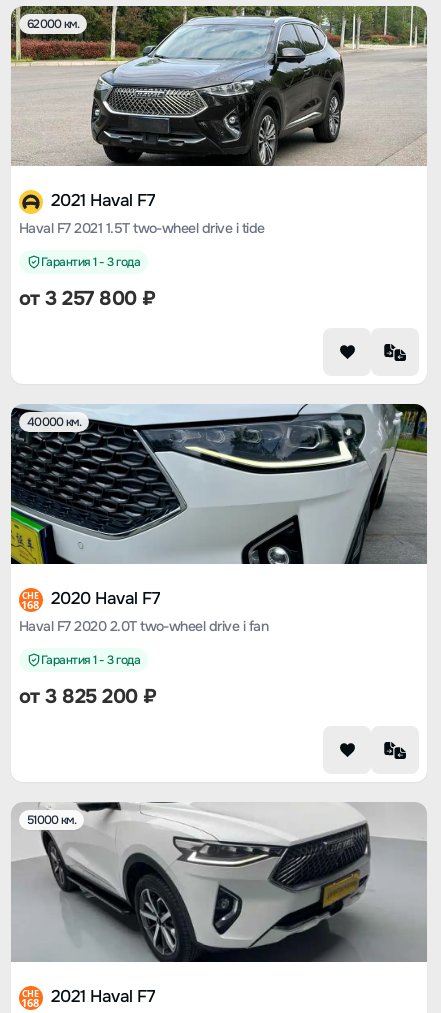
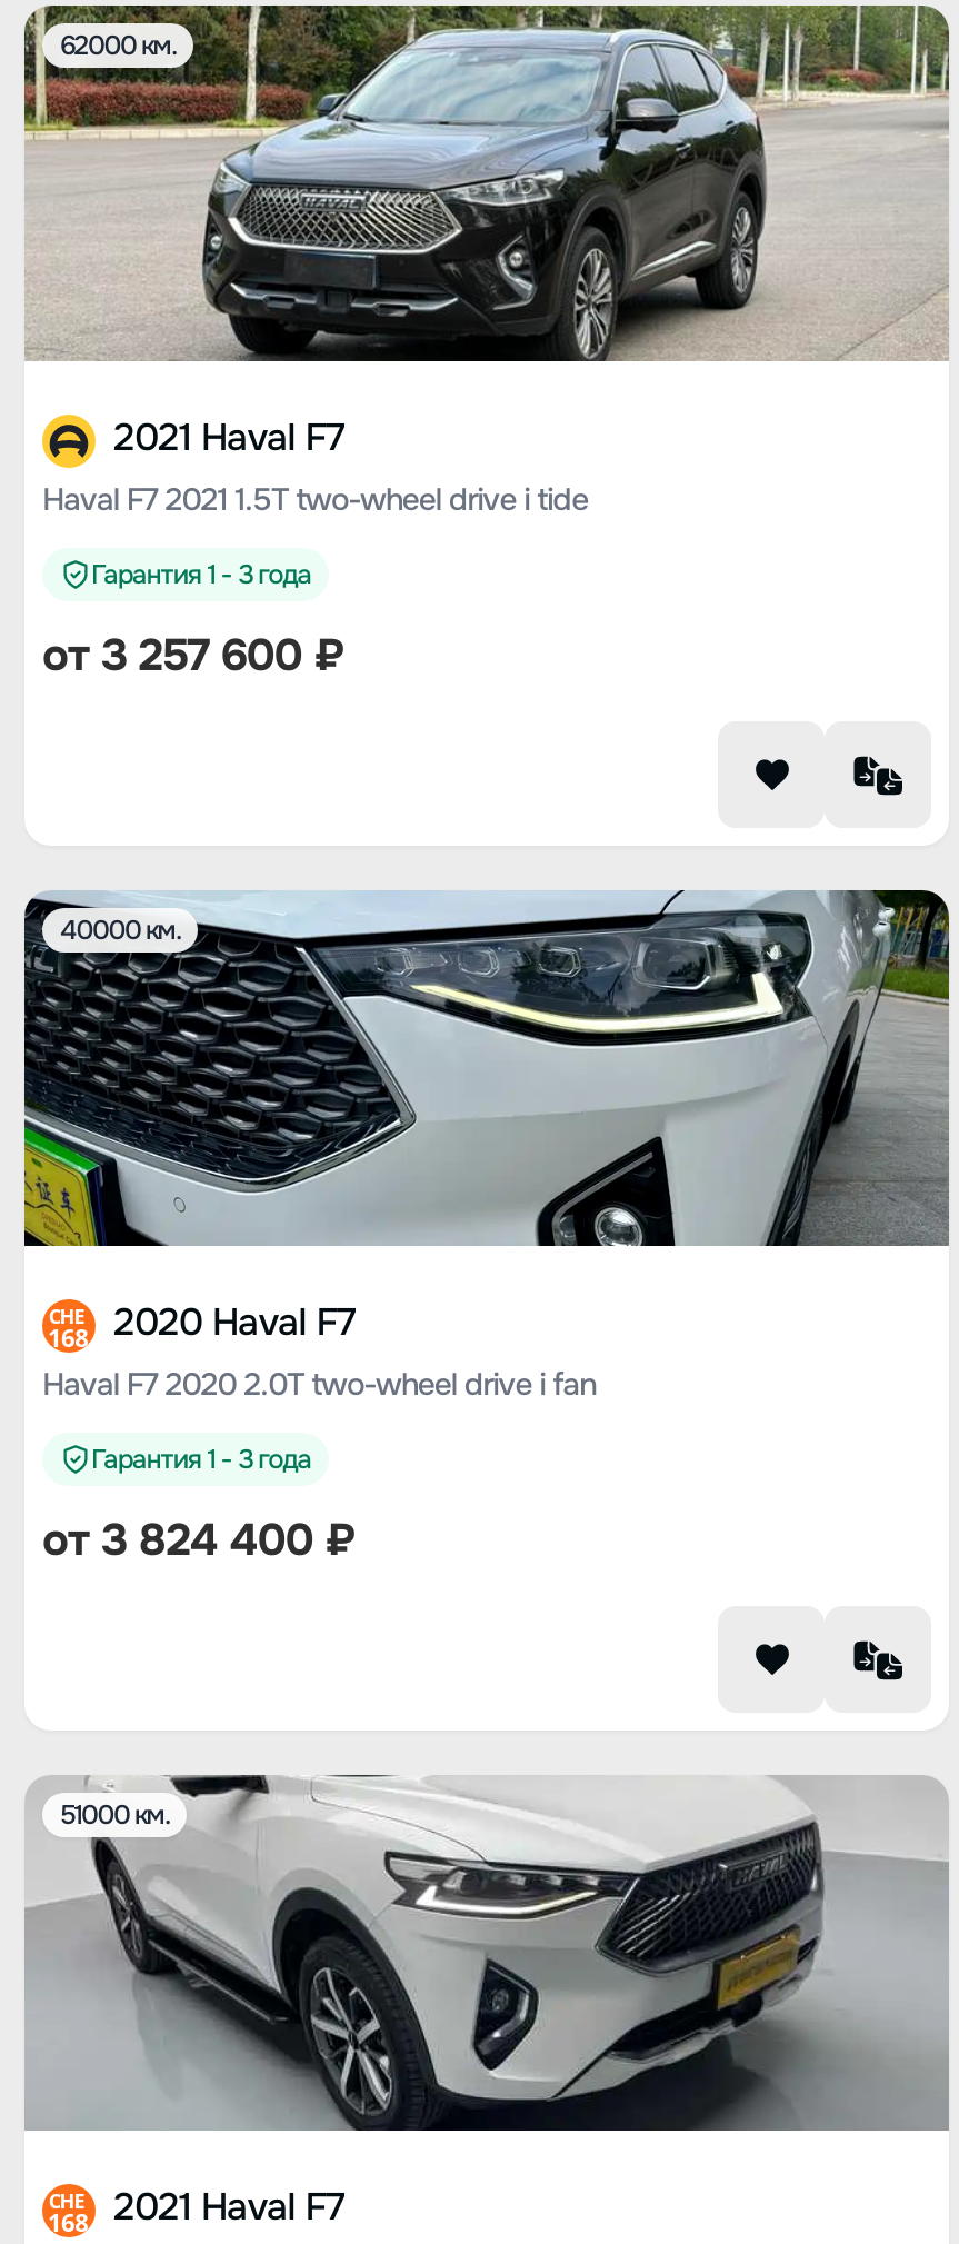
[19,286,156,311] от 3 257 800 ₽ -> [42,628,344,684] от 3 257 600 ₽
[19,684,157,709] от 3 825 200 ₽ -> [42,1513,355,1568] от 3 824 400 ₽

